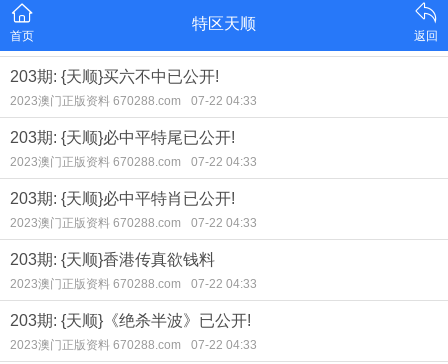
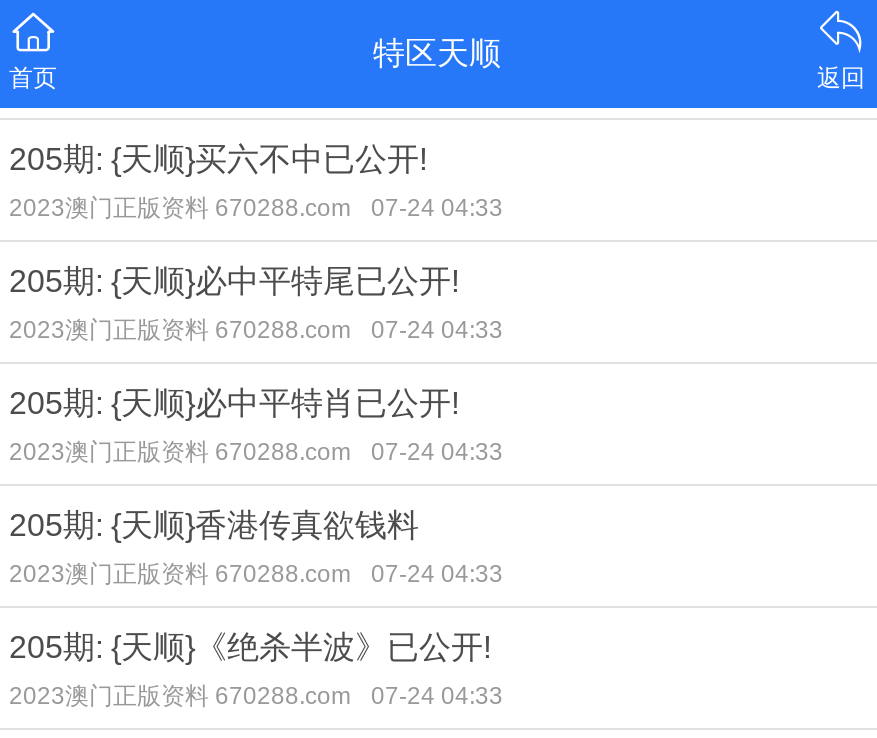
[10,68,219,85] 203期: {天顺}买六不中已公开! -> [9,142,427,176] 205期: {天顺}买六不中已公开!
[10,94,257,108] 2023澳门正版资料 670288.com 07-22 04:33 -> [9,194,503,222] 2023澳门正版资料 670288.com 07-24 04:33
[10,129,235,146] 203期: {天顺}必中平特尾已公开! -> [9,264,459,298] 205期: {天顺}必中平特尾已公开!
[10,155,257,169] 2023澳门正版资料 670288.com 07-22 04:33 -> [9,316,503,344] 2023澳门正版资料 670288.com 07-24 04:33
[10,190,235,207] 203期: {天顺}必中平特肖已公开! -> [9,386,459,420] 205期: {天顺}必中平特肖已公开!
[10,216,257,230] 2023澳门正版资料 670288.com 07-22 04:33 -> [9,438,503,466] 2023澳门正版资料 670288.com 07-24 04:33
[10,251,215,268] 203期: {天顺}香港传真欲钱料 -> [9,508,419,542] 205期: {天顺}香港传真欲钱料
[10,277,257,291] 2023澳门正版资料 670288.com 07-22 04:33 -> [9,560,503,588] 2023澳门正版资料 670288.com 07-24 04:33
[10,312,251,329] 203期: {天顺}《绝杀半波》已公开! -> [9,630,491,664] 205期: {天顺}《绝杀半波》已公开!
[10,338,257,352] 2023澳门正版资料 670288.com 07-22 04:33 -> [9,682,503,710] 2023澳门正版资料 670288.com 07-24 04:33

